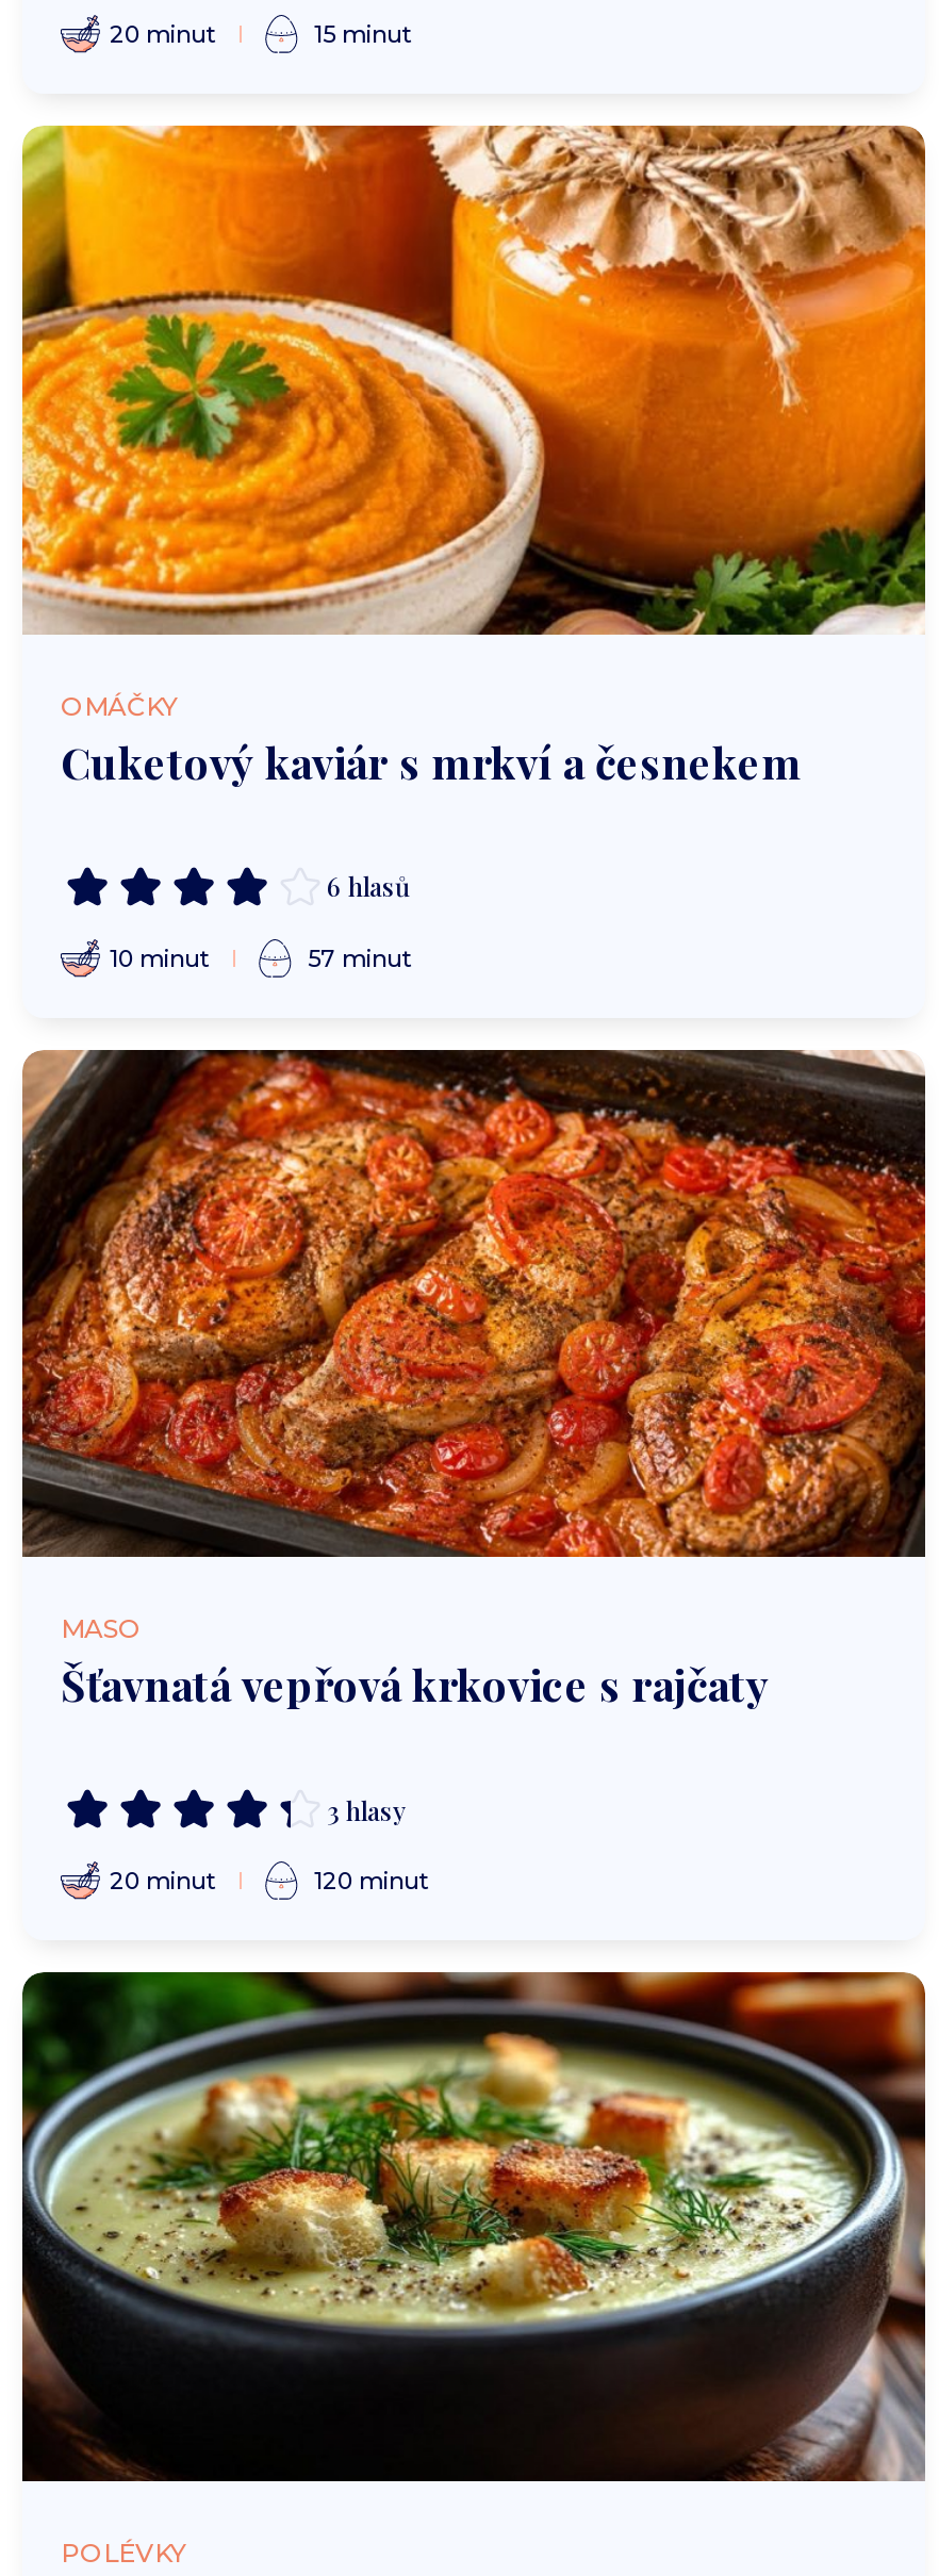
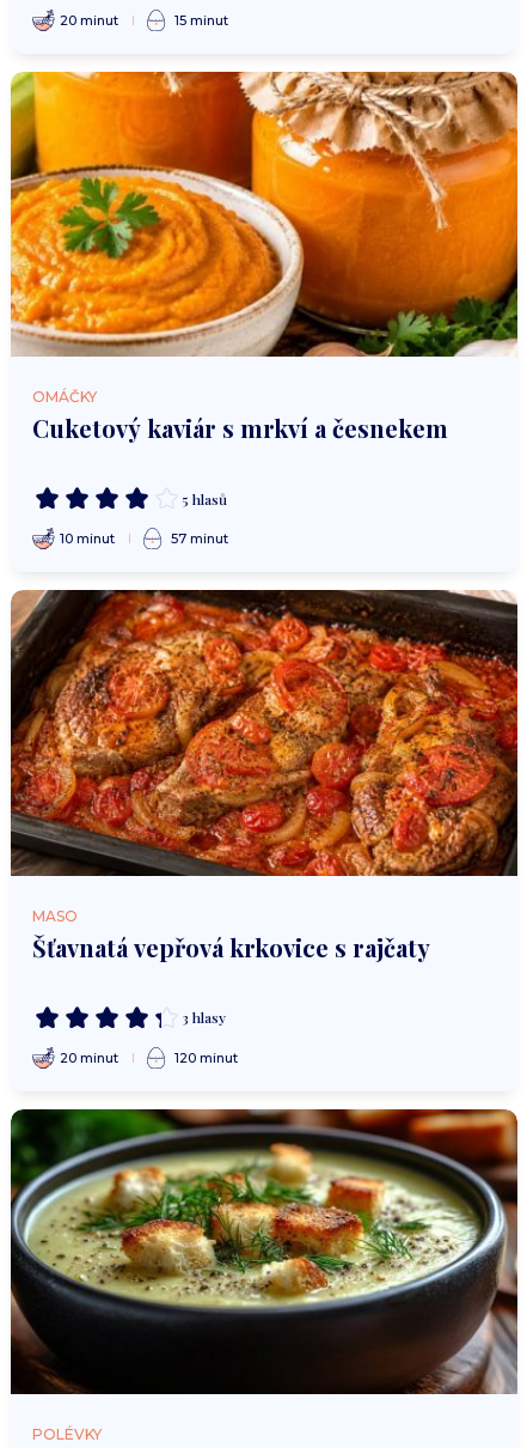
[327,869,410,903] 6 hlasů -> [182,489,227,508] 5 hlasů

